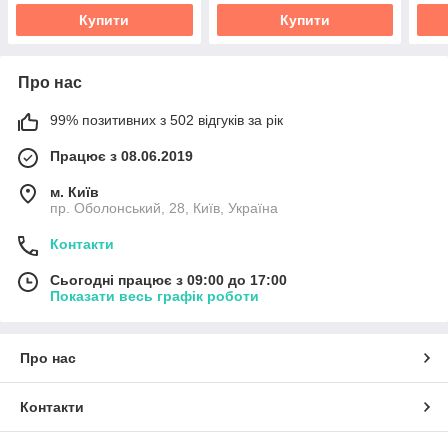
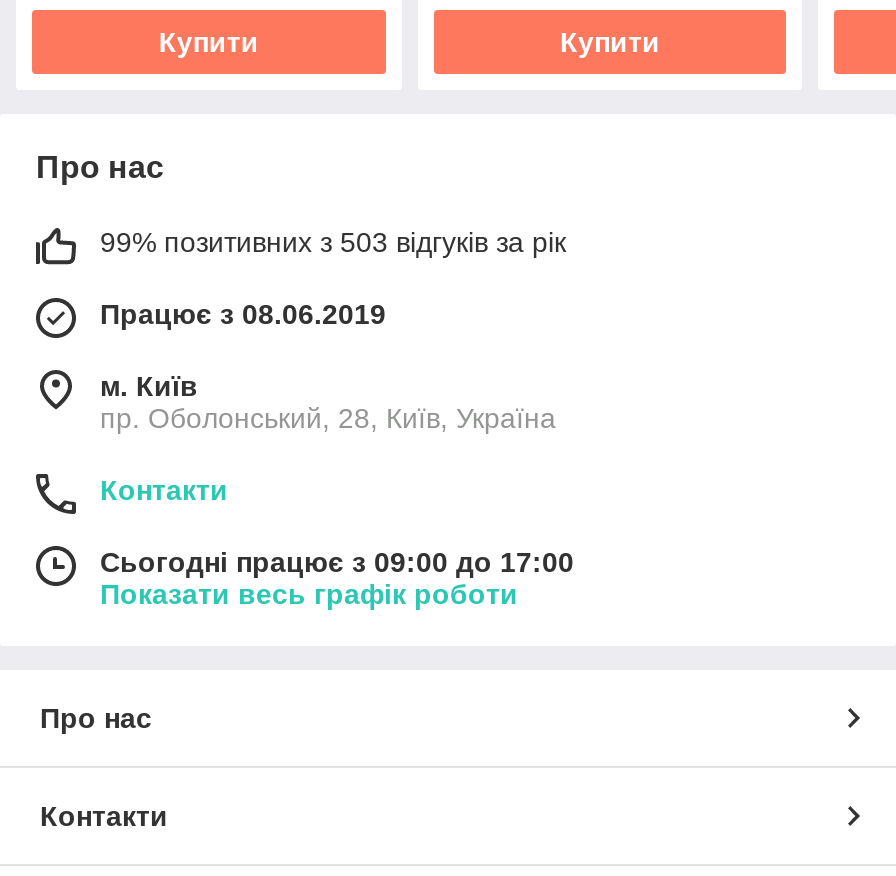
[50,112,283,128] 99% позитивних з 502 відгуків за рік -> [100,227,566,259] 99% позитивних з 503 відгуків за рік

